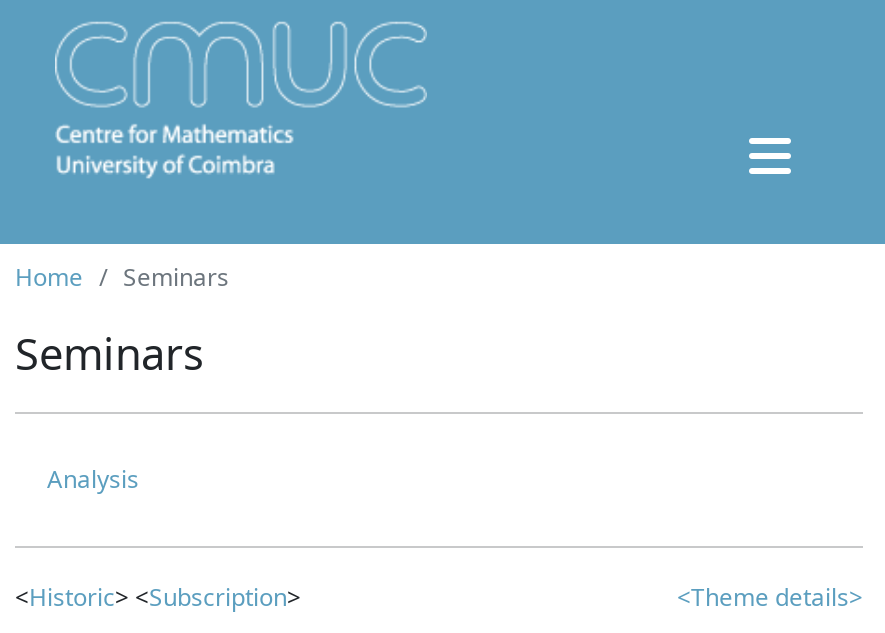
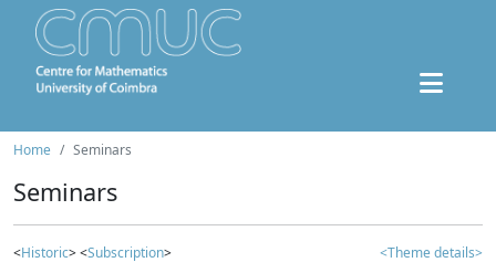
[47,462,139,496] Analysis -> none

